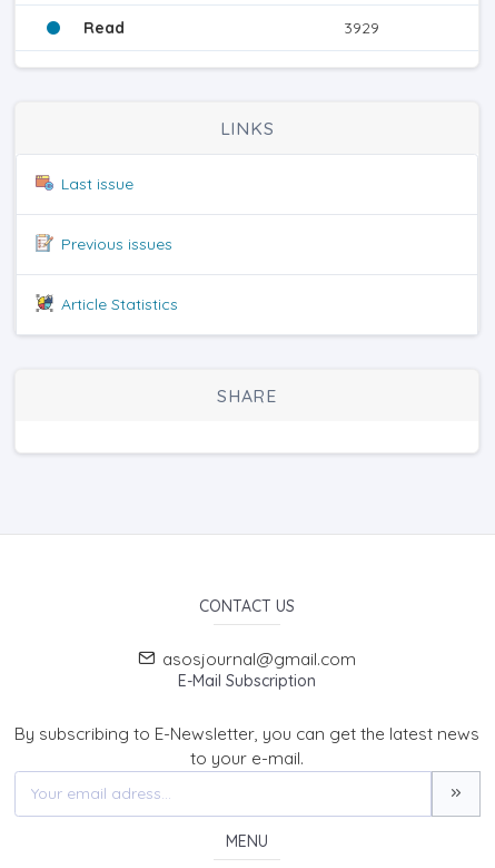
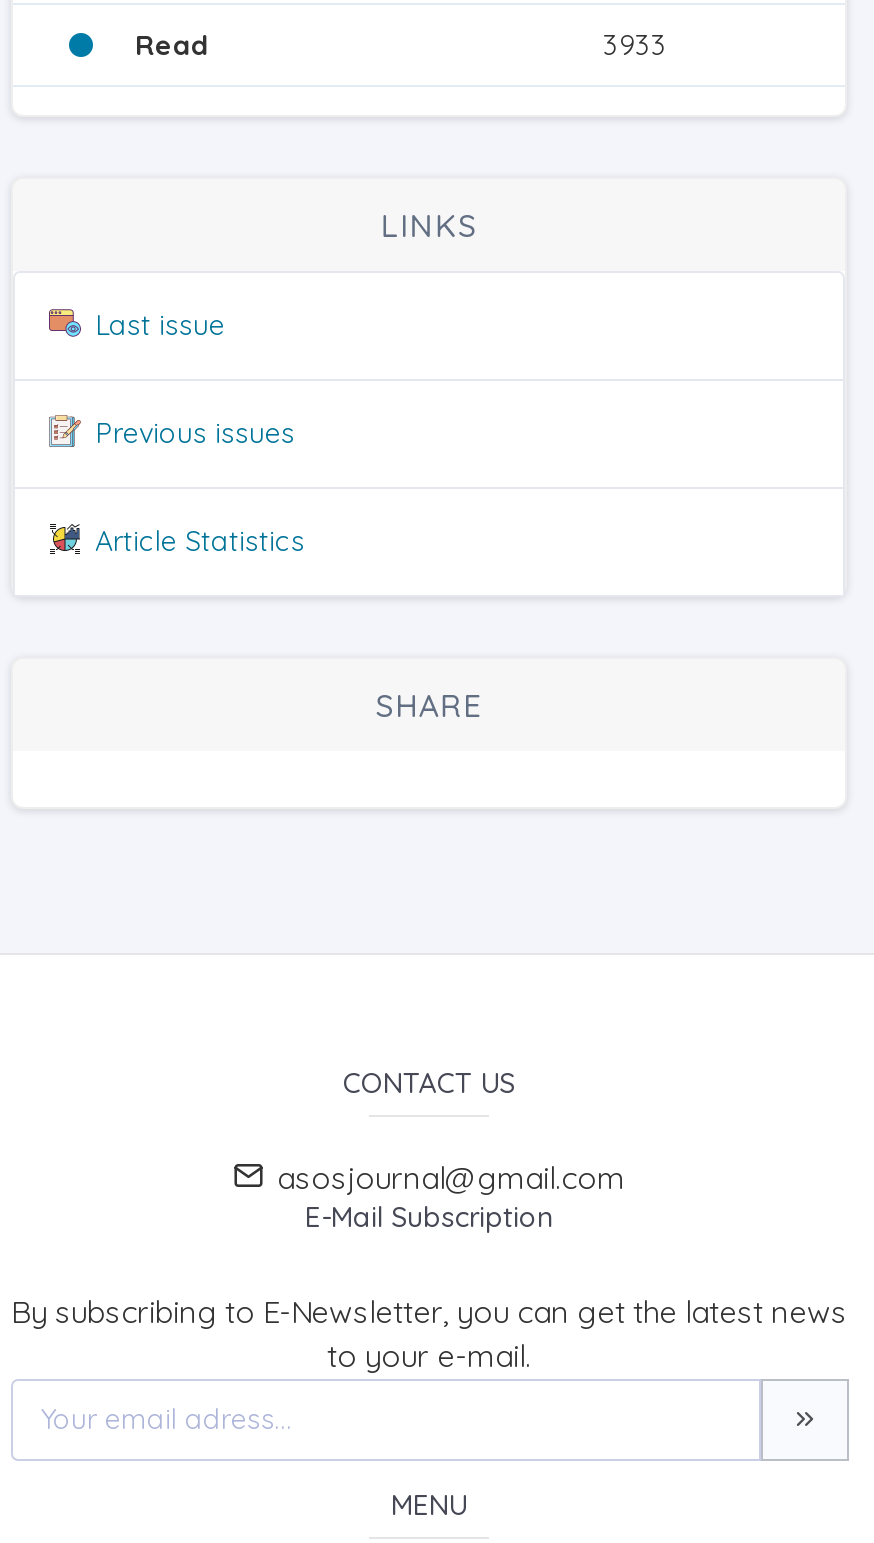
[344,18,379,38] 3929 -> [603,27,667,63] 3933

